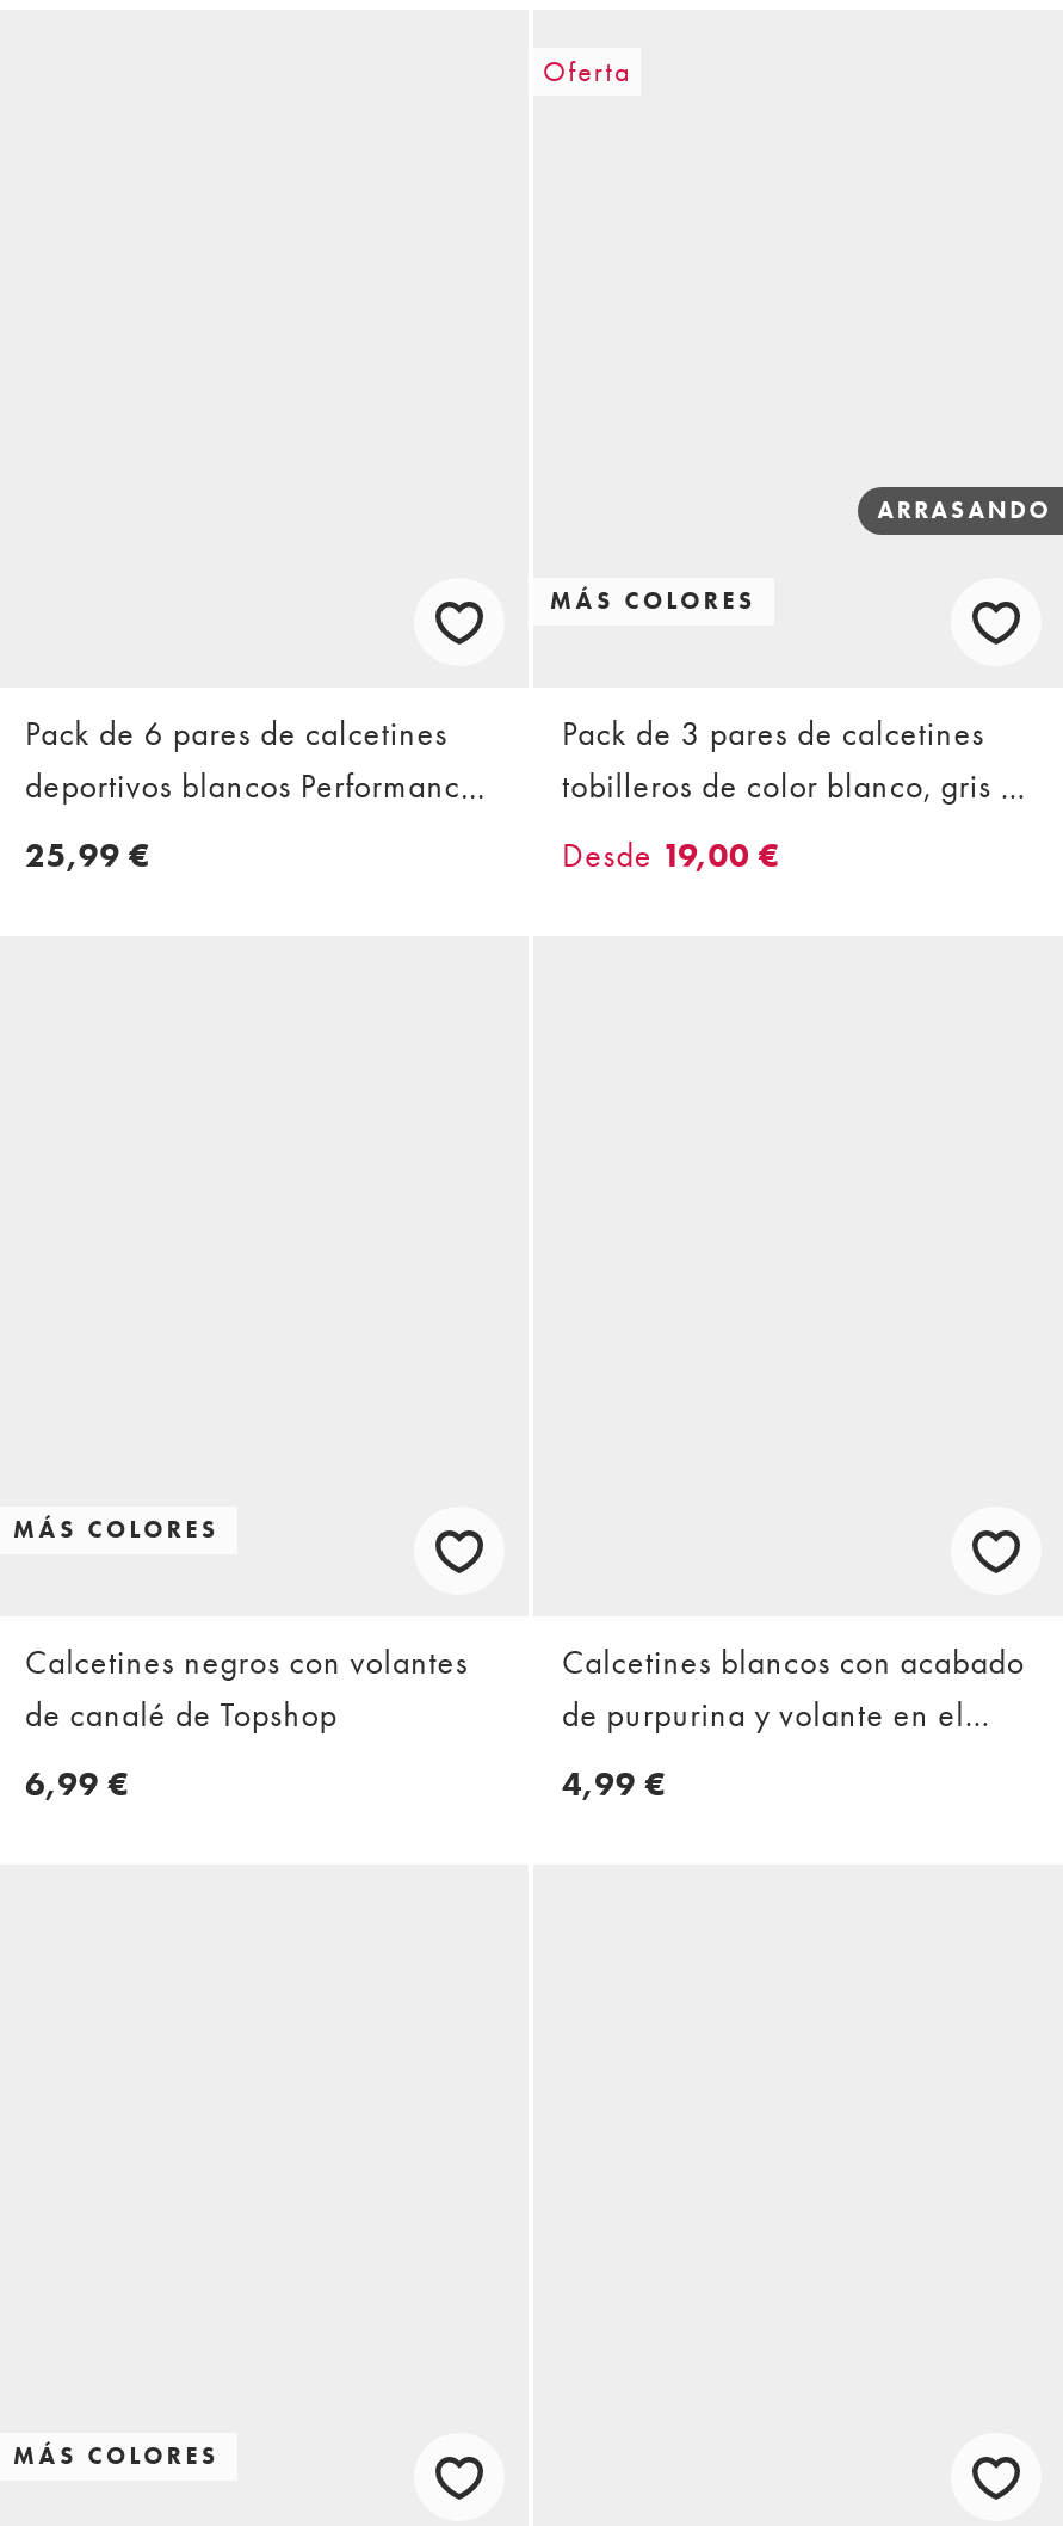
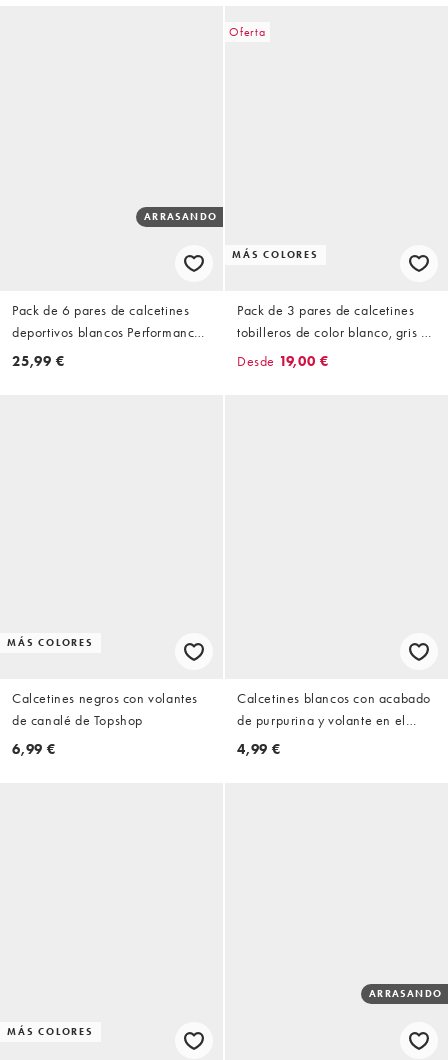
none -> [144,210,217,223] ARRASANDO
[877,495,1051,526] ARRASANDO -> none
none -> [369,987,442,1000] ARRASANDO

